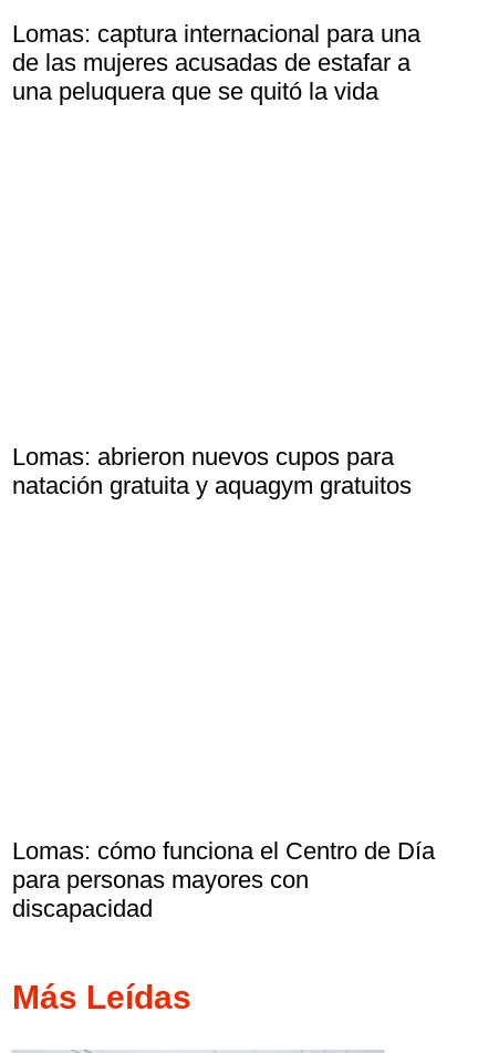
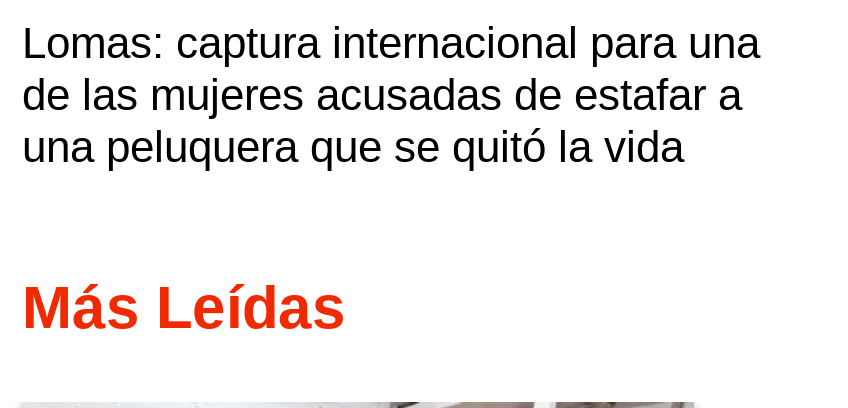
[12,443,412,499] Lomas: abrieron nuevos cupos para | natación gratuita y aquagym gratuitos -> none
[12,837,435,922] Lomas: cómo funciona el Centro de Día | para personas mayores con | discapacidad -> none

